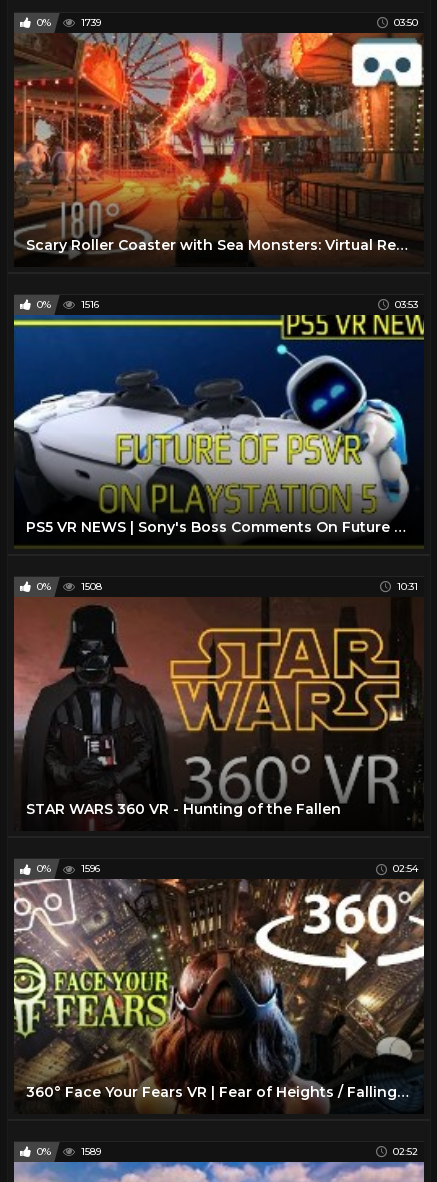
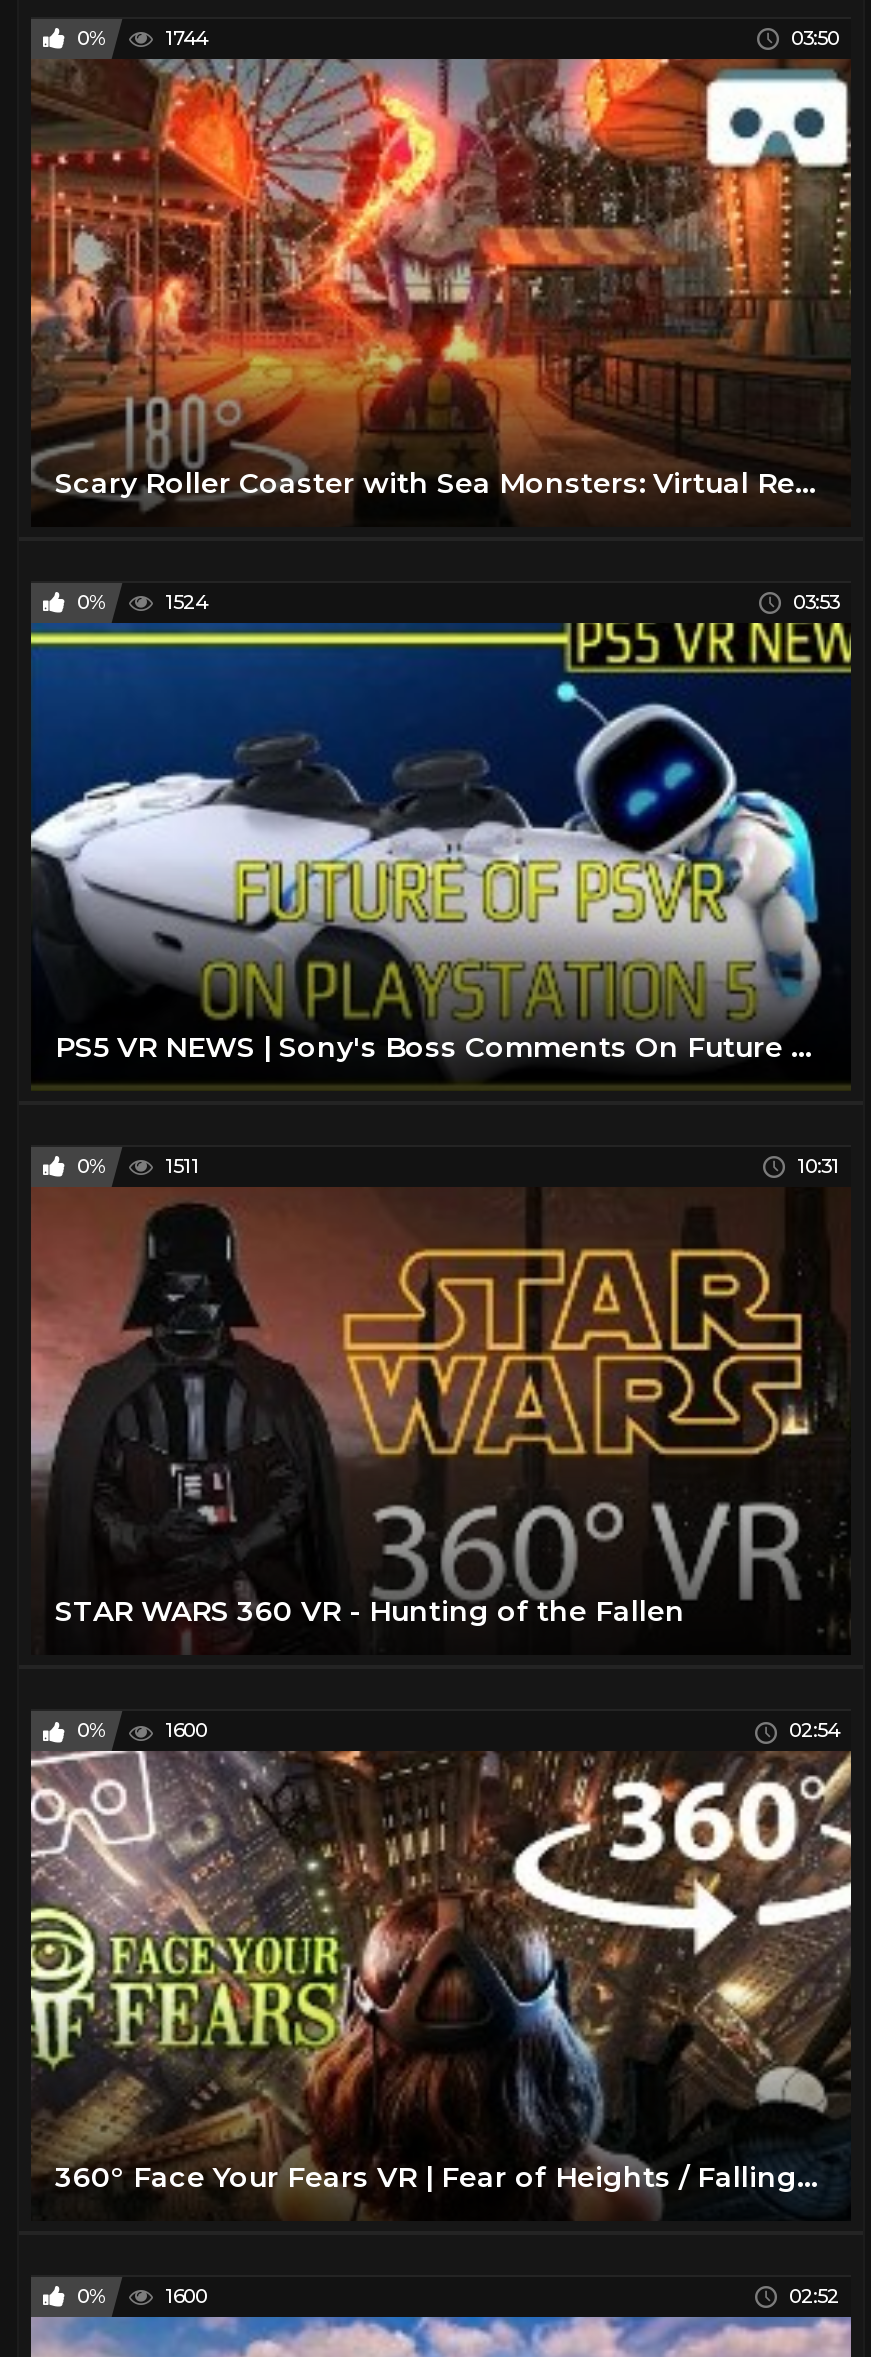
[81,16,101,29] 1739 -> [165,24,207,50] 1744
[81,298,99,311] 1516 -> [165,589,207,615] 1524
[81,580,102,593] 1508 -> [165,1153,199,1179] 1511
[81,862,100,875] 1596 -> [165,1718,207,1744] 1600
[81,1145,101,1158] 1589 -> [165,2282,207,2308] 1600

